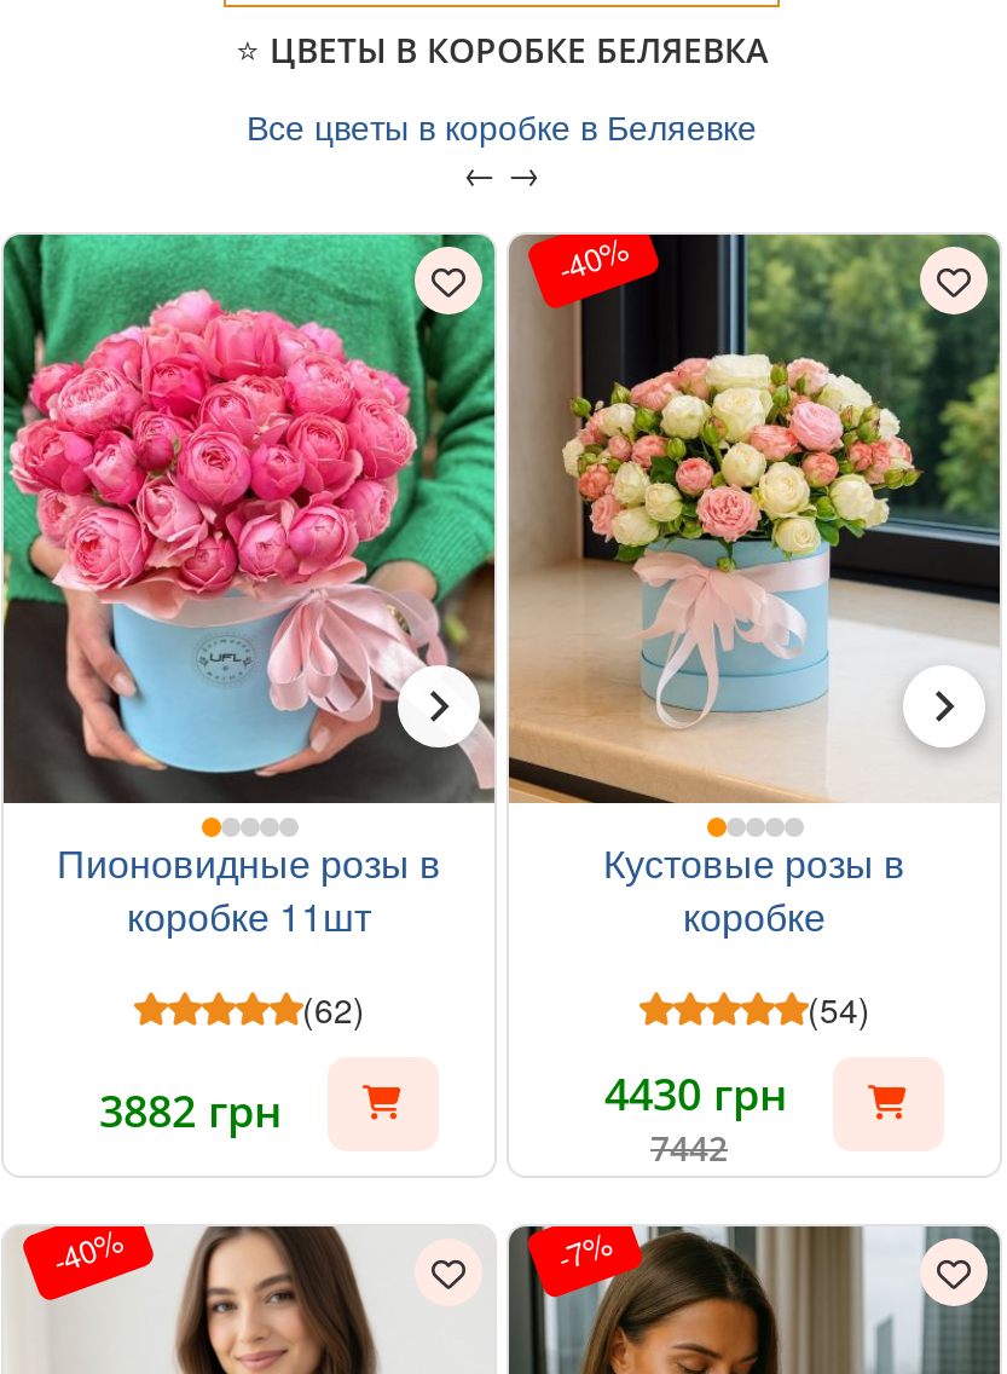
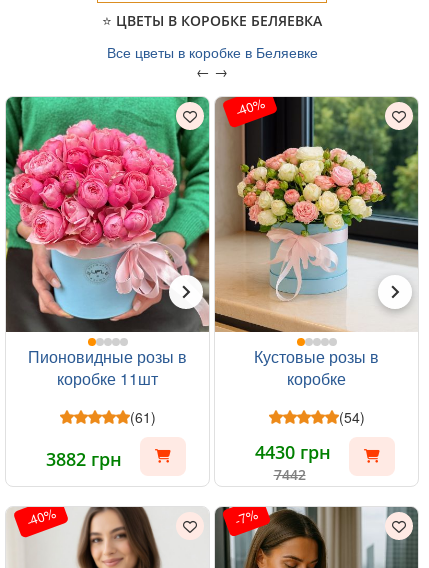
[302,985,365,1033] (62) -> [129,407,155,427] (61)

